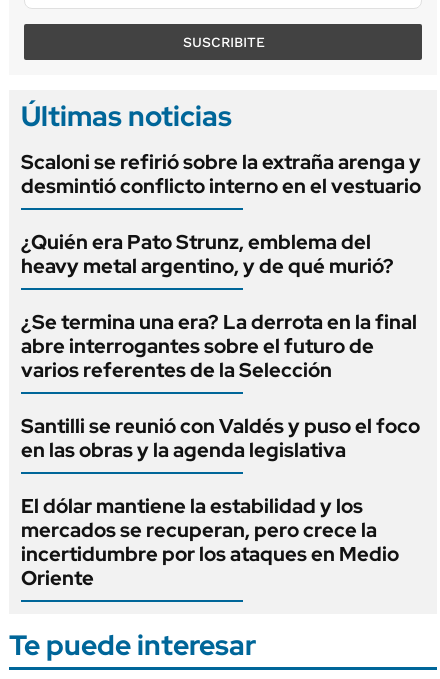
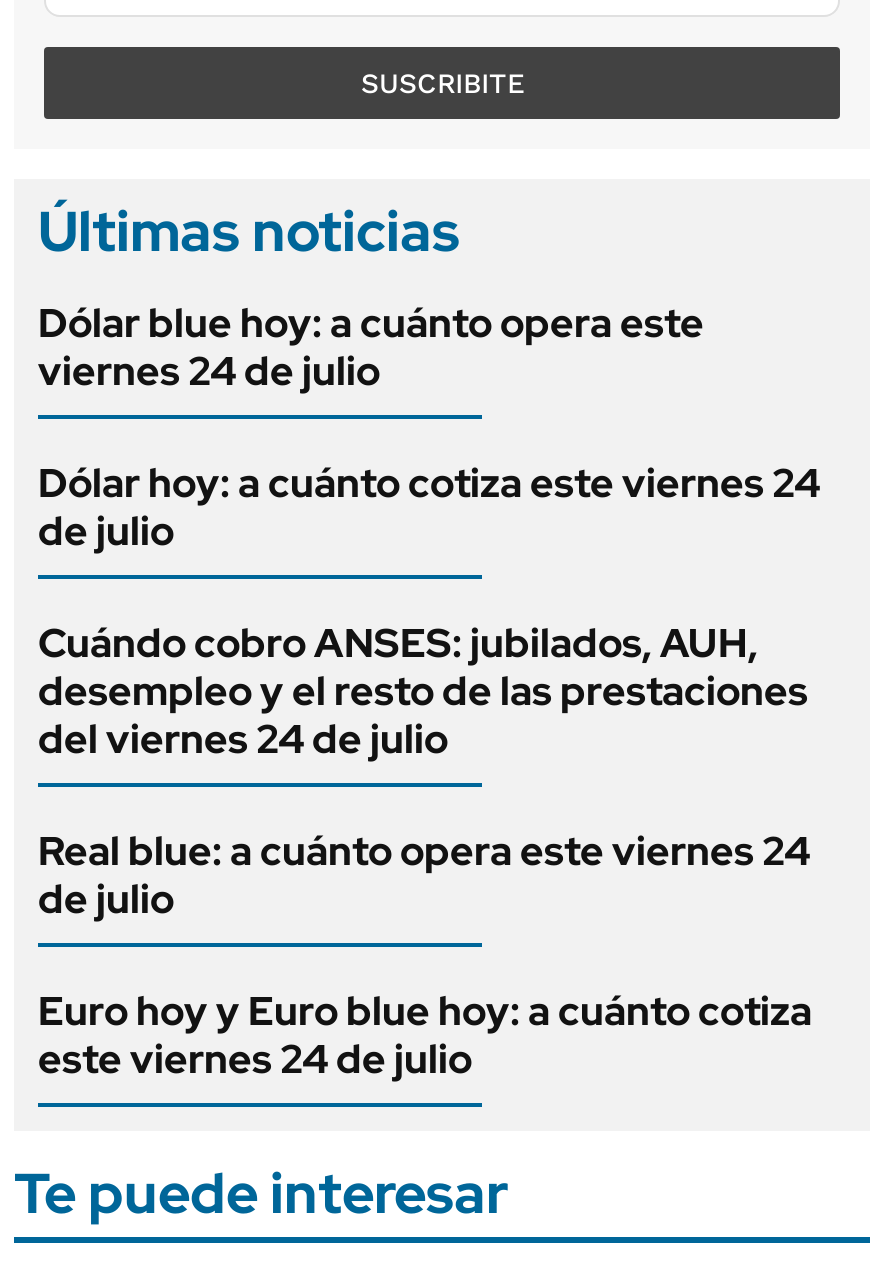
[21,149,421,199] Scaloni se refirió sobre la extraña arenga y | desmintió conflicto interno en el vestuario -> [38,296,704,396] Dólar blue hoy: a cuánto opera este | viernes 24 de julio
[21,229,394,279] ¿Quién era Pato Strunz, emblema del | heavy metal argentino, y de qué murió? -> [38,456,820,556] Dólar hoy: a cuánto cotiza este viernes 24 | de julio
[21,309,417,383] ¿Se termina una era? La derrota en la final | abre interrogantes sobre el futuro de | varios referentes de la Selección -> [38,616,808,764] Cuándo cobro ANSES: jubilados, AUH, | desempleo y el resto de las prestaciones | del viernes 24 de julio
[21,413,420,463] Santilli se reunió con Valdés y puso el foco | en las obras y la agenda legislativa -> [38,824,810,924] Real blue: a cuánto opera este viernes 24 | de julio
[21,493,399,591] El dólar mantiene la estabilidad y los | mercados se recuperan, pero crece la | incertidumbre por los ataques en Medio | Oriente -> [38,984,812,1084] Euro hoy y Euro blue hoy: a cuánto cotiza | este viernes 24 de julio

